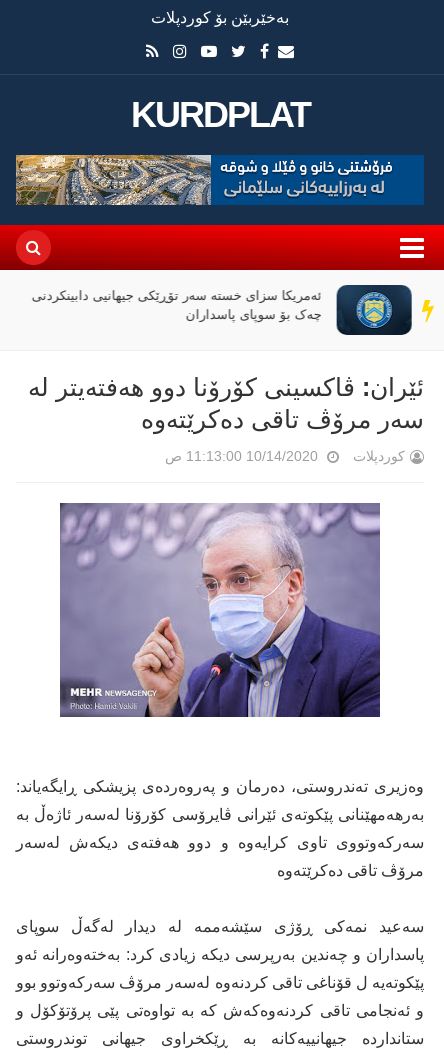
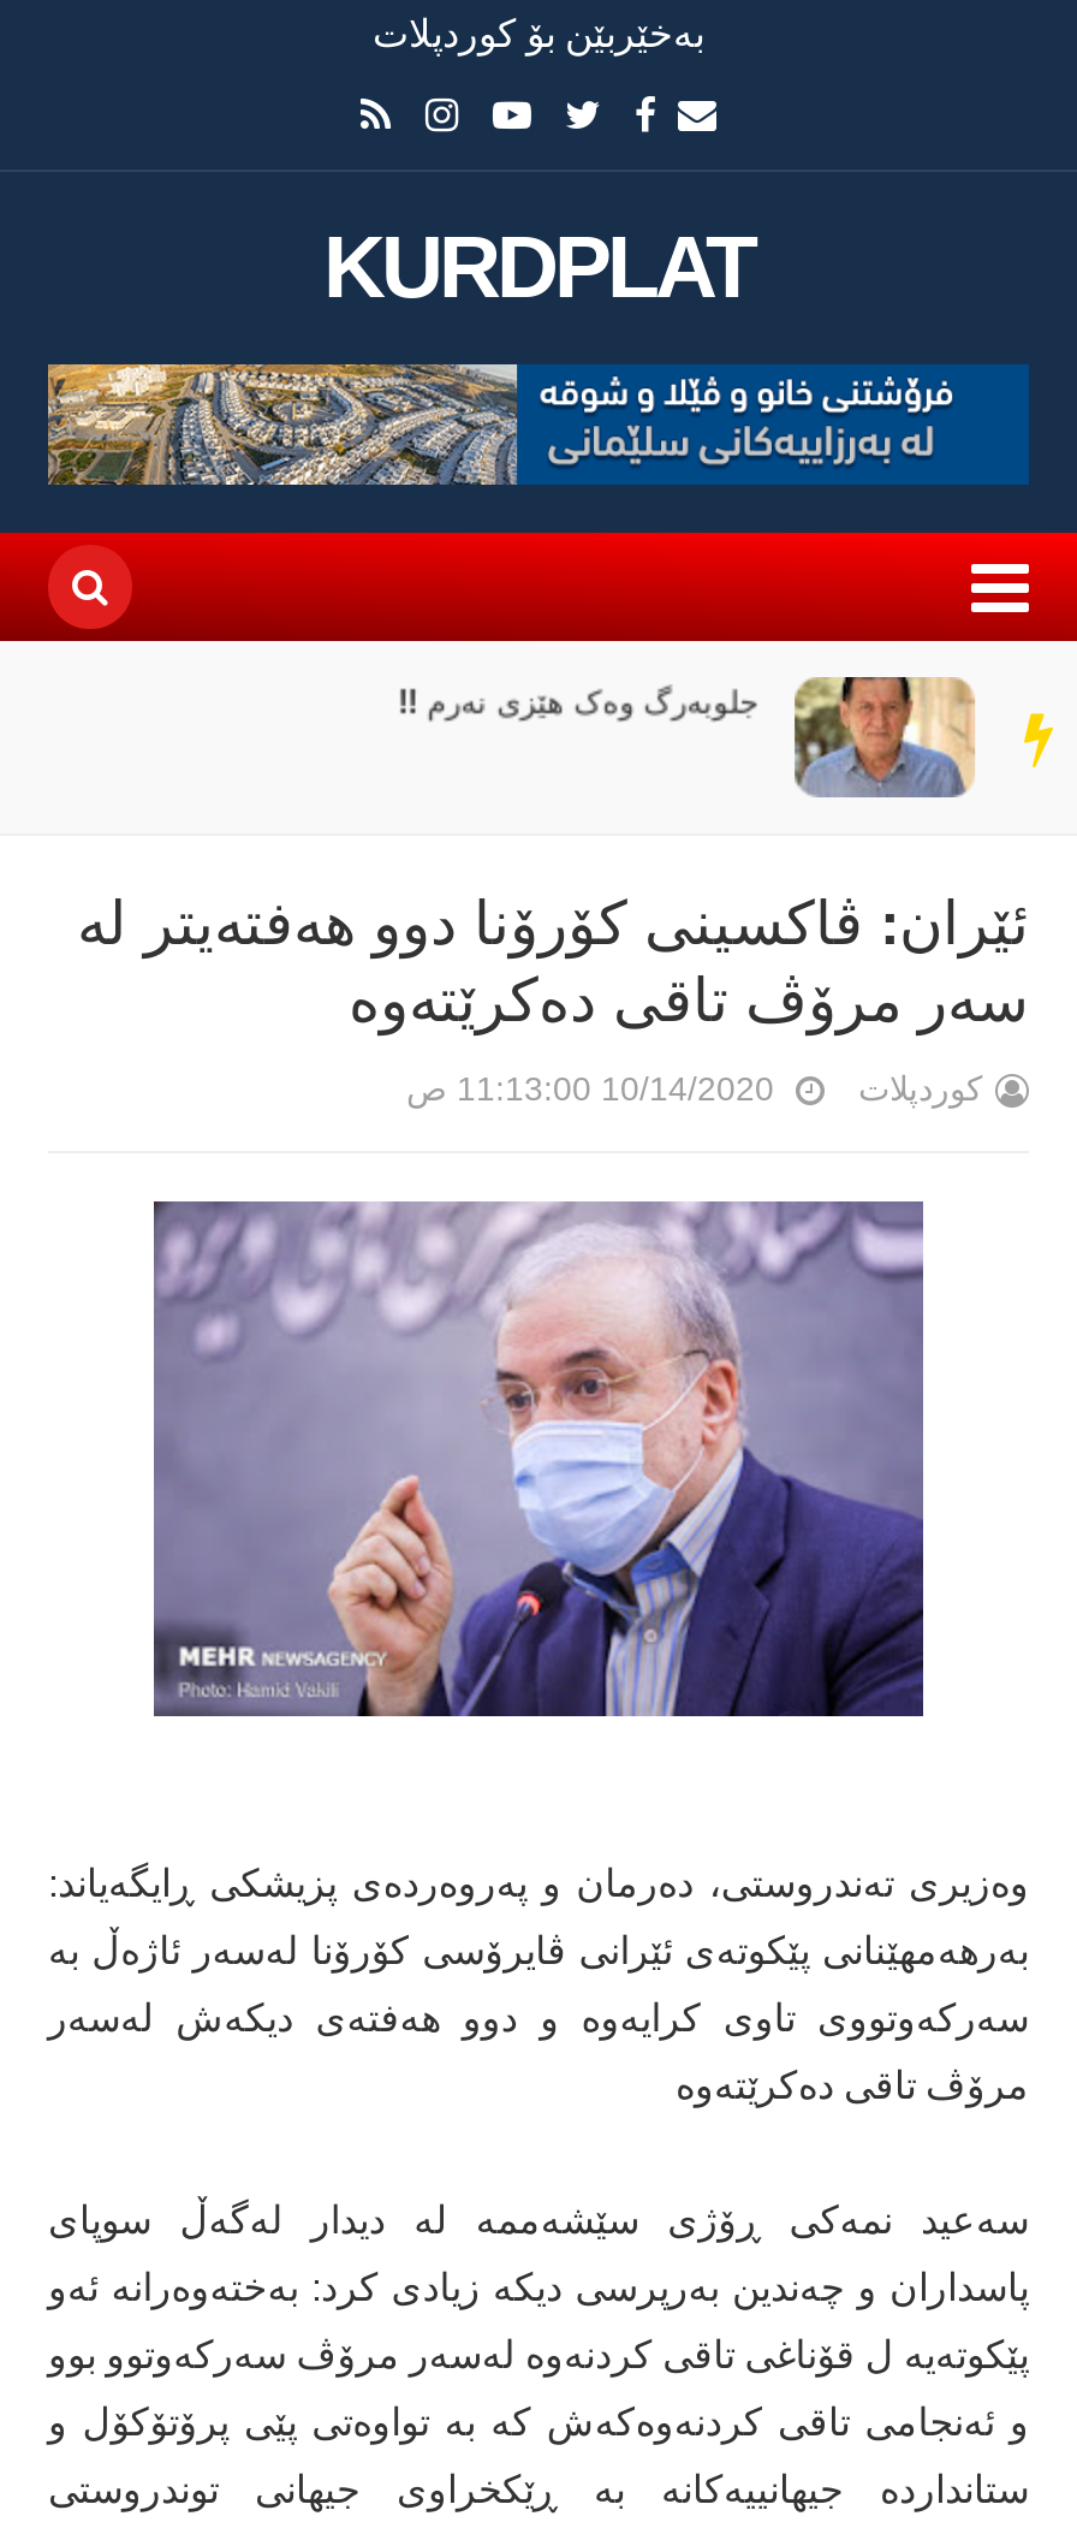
[32,284,413,336] [image] | ئەمریکا سزای خستە سەر تۆڕێکی جیهانیی دابینکردنی | چەک بۆ سوپای پاسداران -> [423,675,1000,797] [image] | جلوبەرگ وەک هێزی نەرم !!

